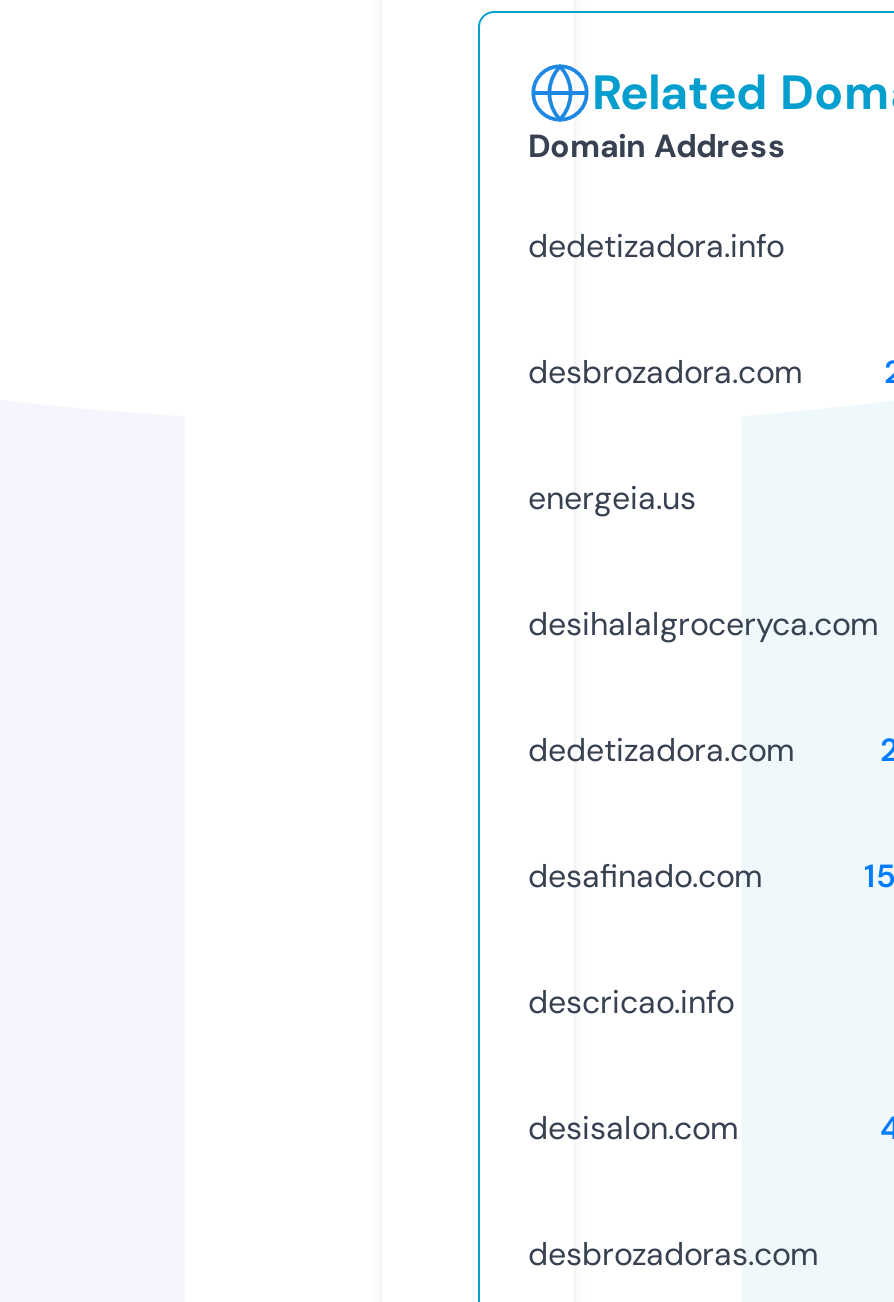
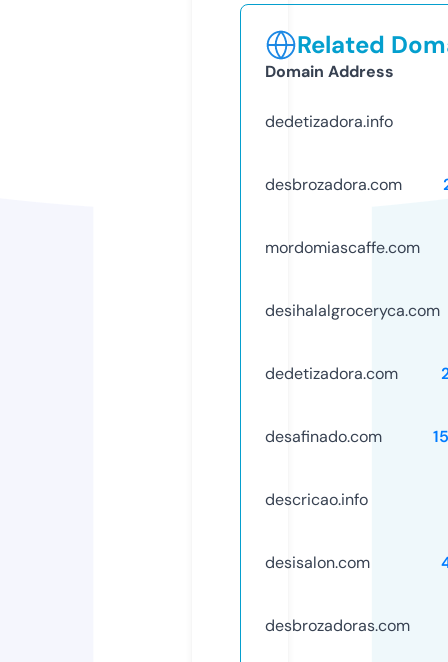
[528,477,696,519] energeia.us -> [265,237,420,258] mordomiascaffe.com

